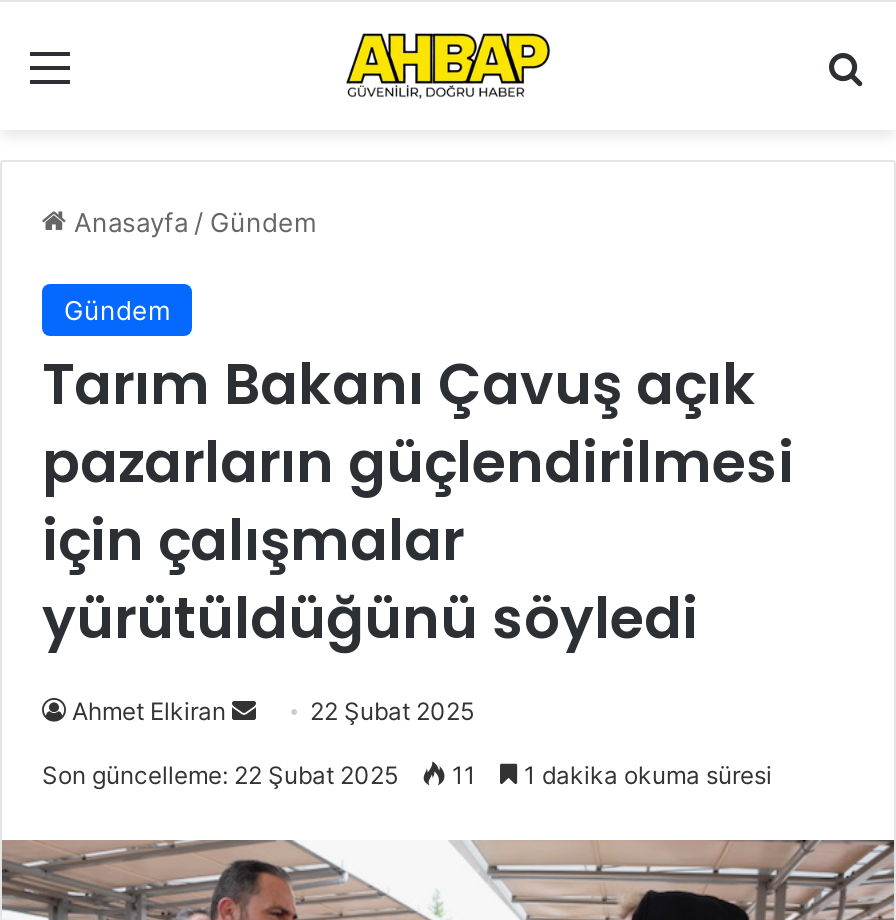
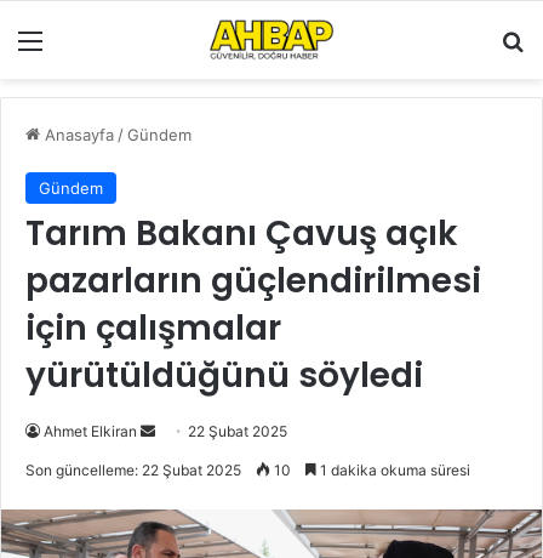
[42,760,772,790] Son güncelleme: 22 Şubat 2025 11 1 dakika okuma süresi -> [25,461,470,479] Son güncelleme: 22 Şubat 2025 10 1 dakika okuma süresi

